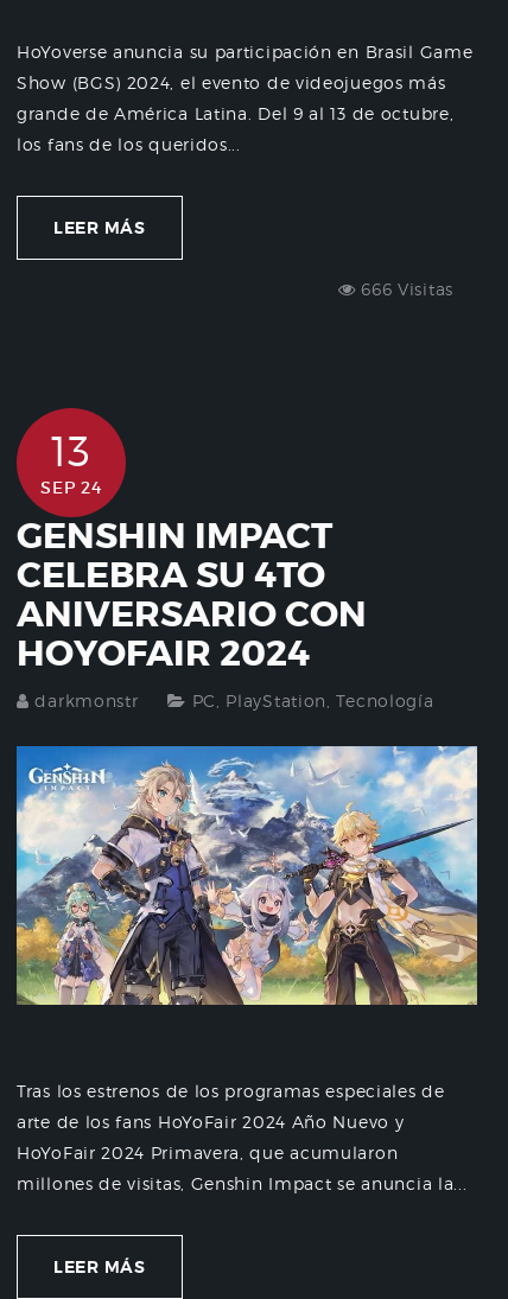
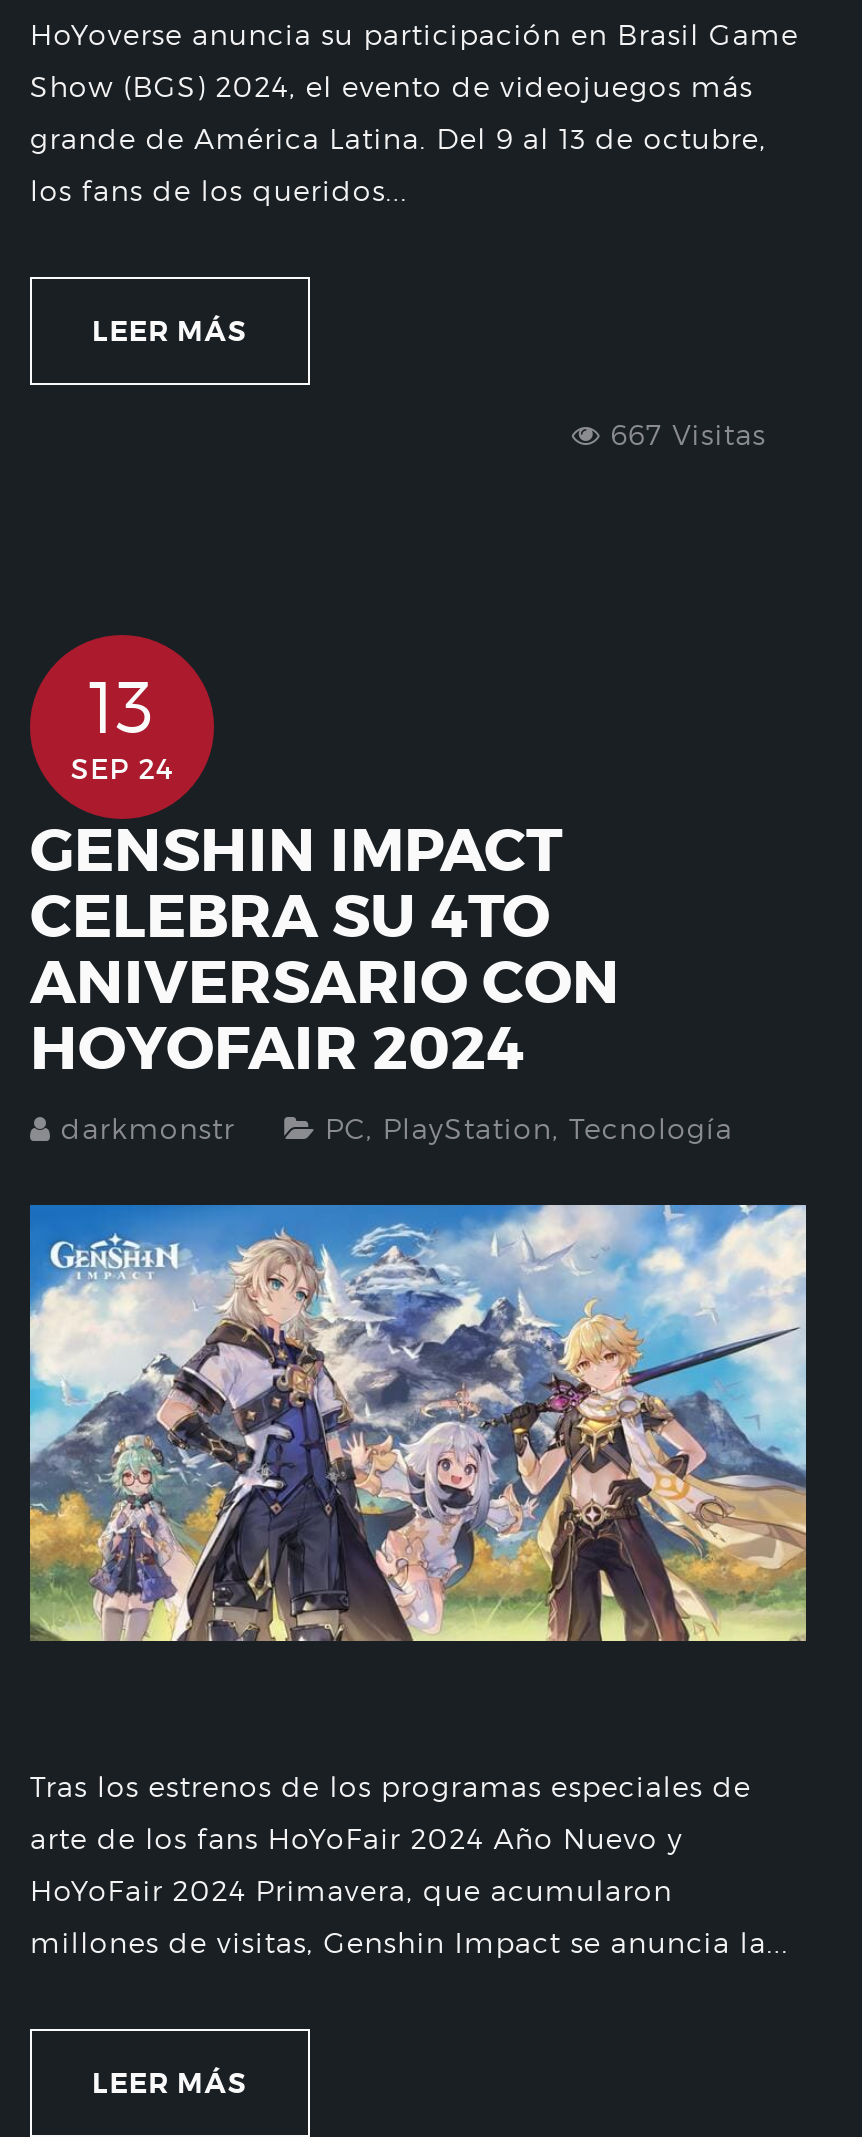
[356,279,453,299] 666 Visitas -> [601,417,766,451] 667 Visitas

